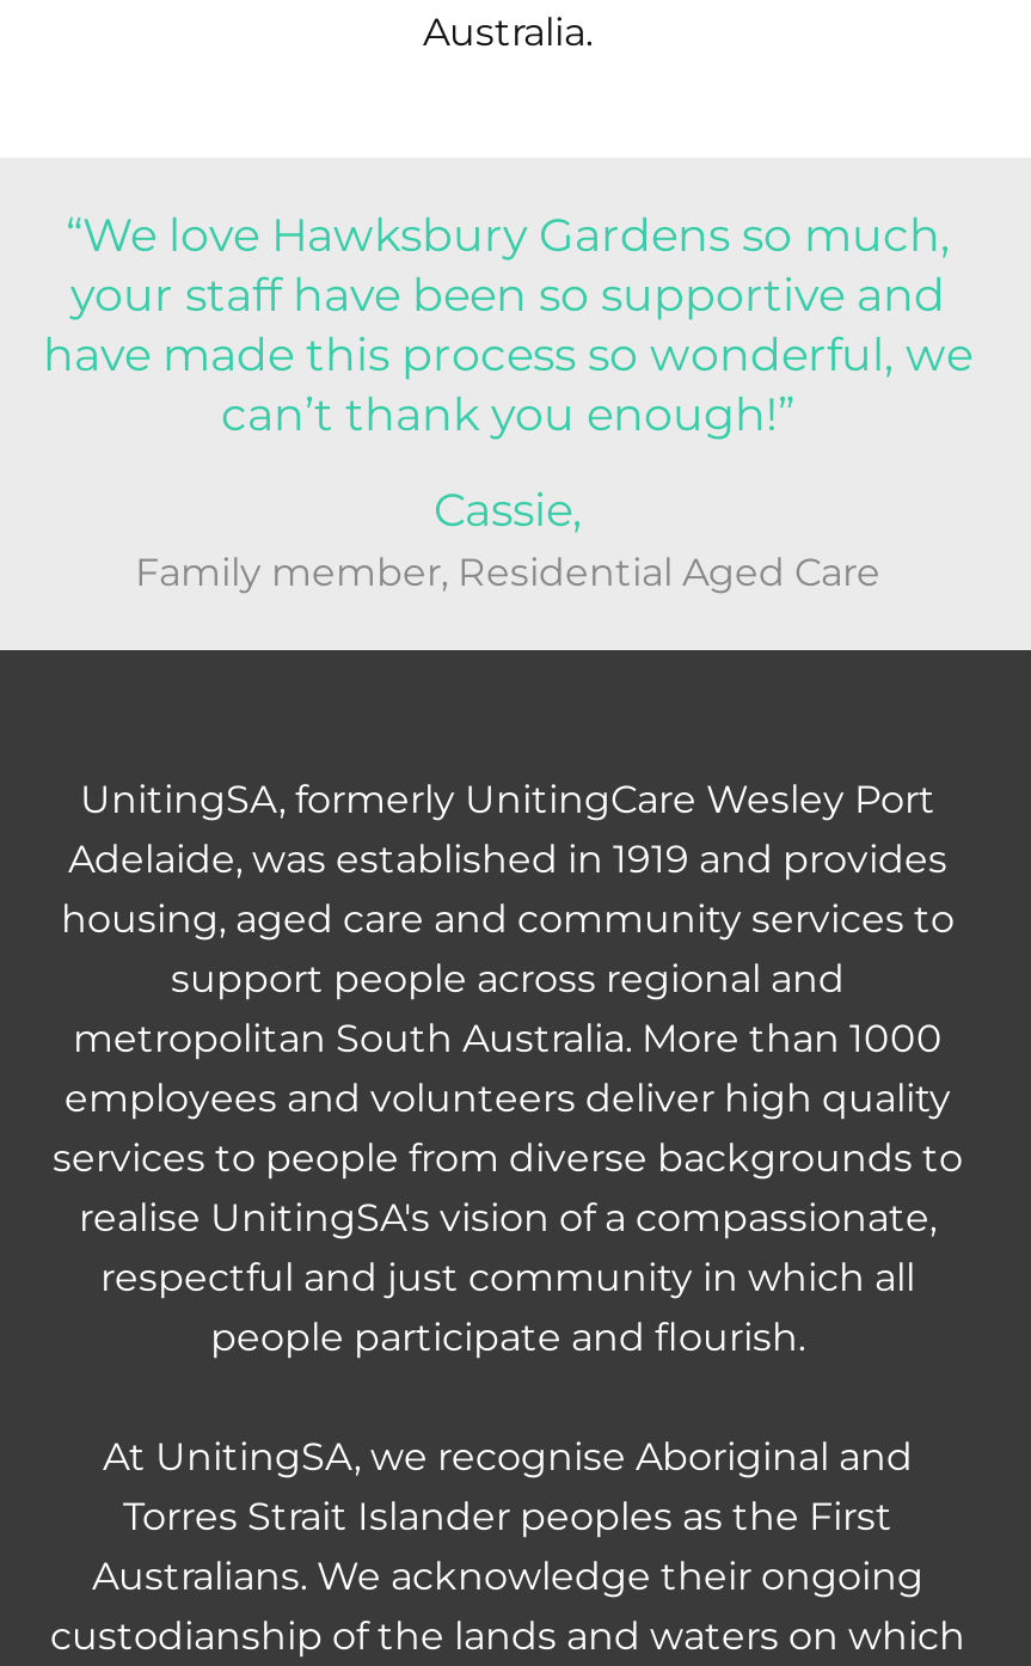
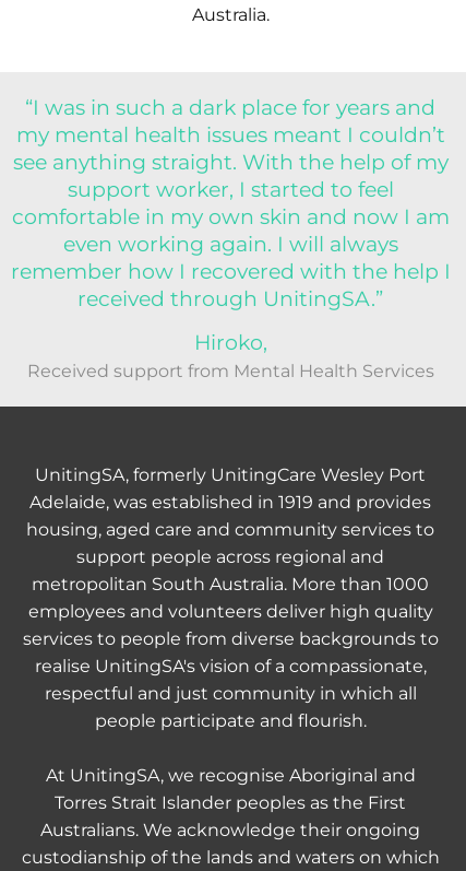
[43,205,972,442] “We love Hawksbury Gardens so much, | your staff have been so supportive and | have made this process so wonderful, we | can’t thank you enough!” -> [10,94,450,311] “I was in such a dark place for years and | my mental health issues meant I couldn’t | see anything straight. With the help of my | support worker, I started to feel | comfortable in my own skin and now I am | even working again. I will always | remember how I recovered with the help I | received through UnitingSA.”
[135,480,880,595] Cassie, | Family member, Residential Aged Care -> [27,329,434,381] Hiroko, | Received support from Mental Health Services

